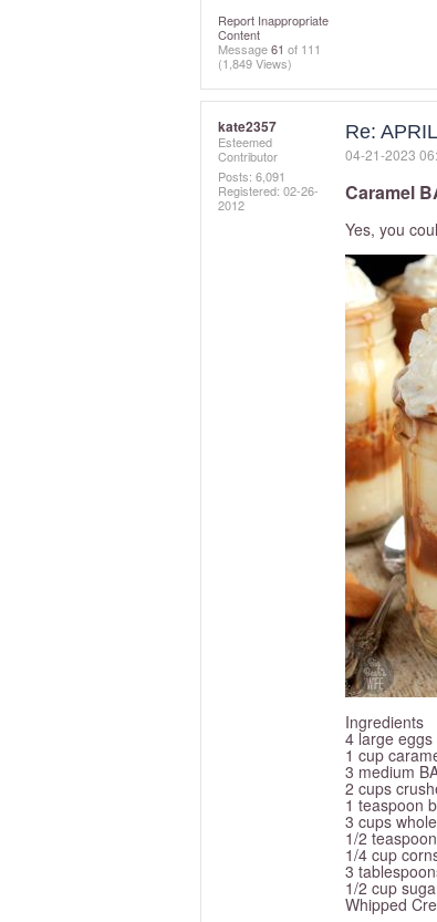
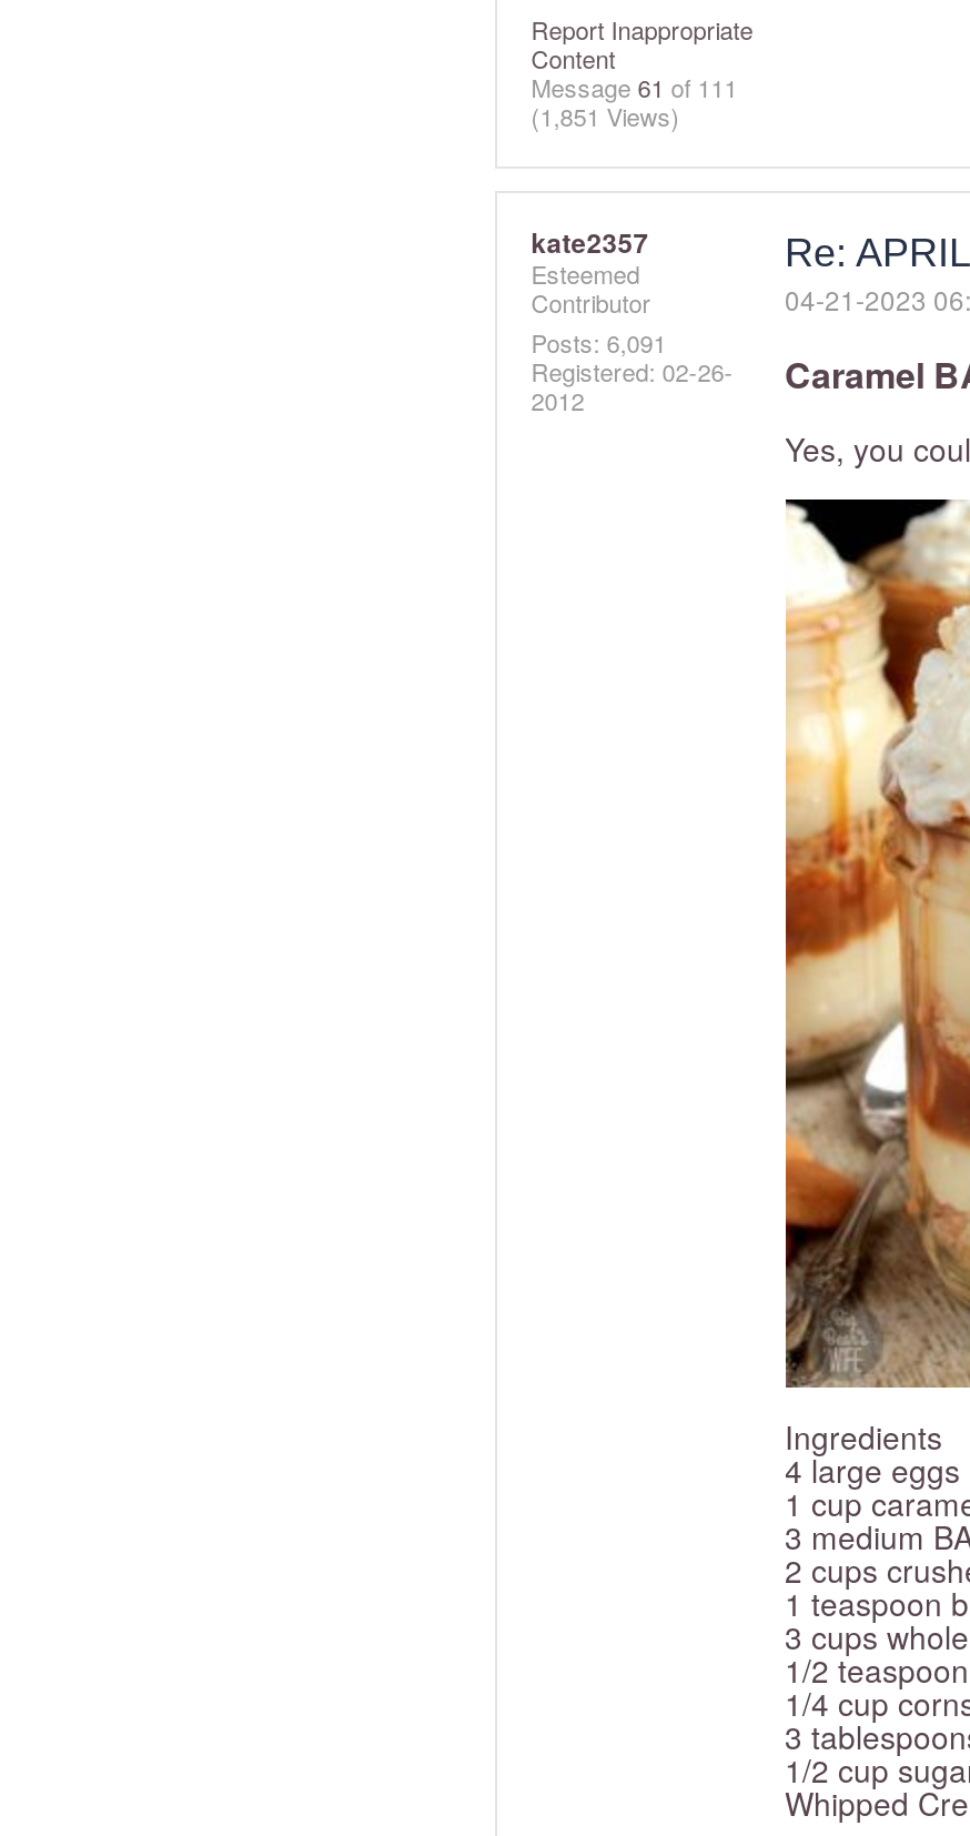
[218,54,292,72] (1,849 Views) -> [531,98,680,133] (1,851 Views)

